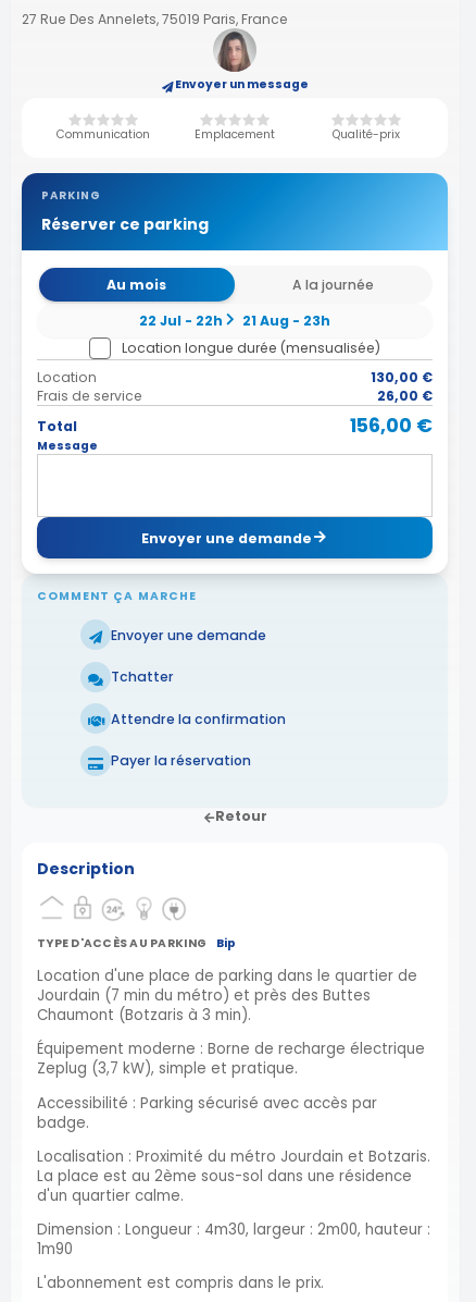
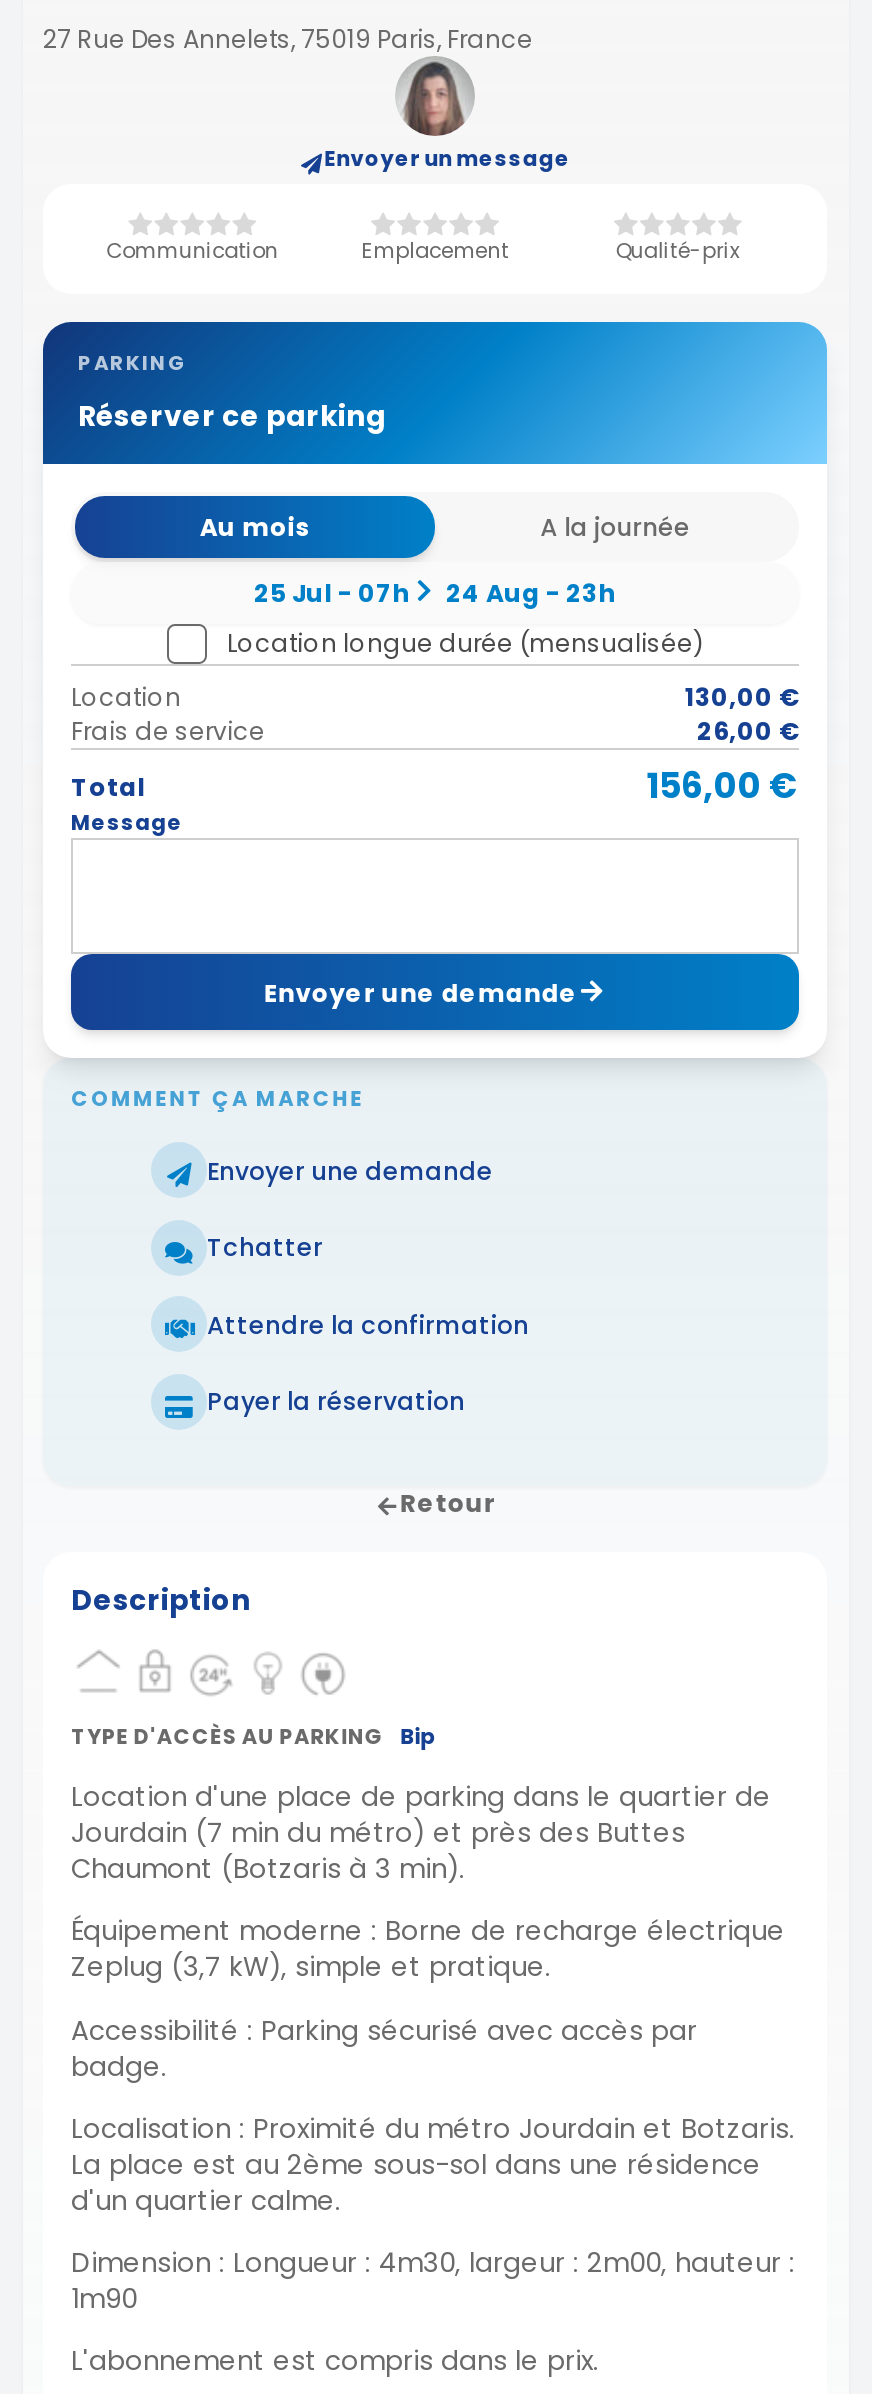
[139,311,223,329] 22 Jul - 22h -> [254,575,410,609] 25 Jul - 07h
[242,311,330,329] 21 Aug - 23h -> [446,575,616,609] 24 Aug - 23h

